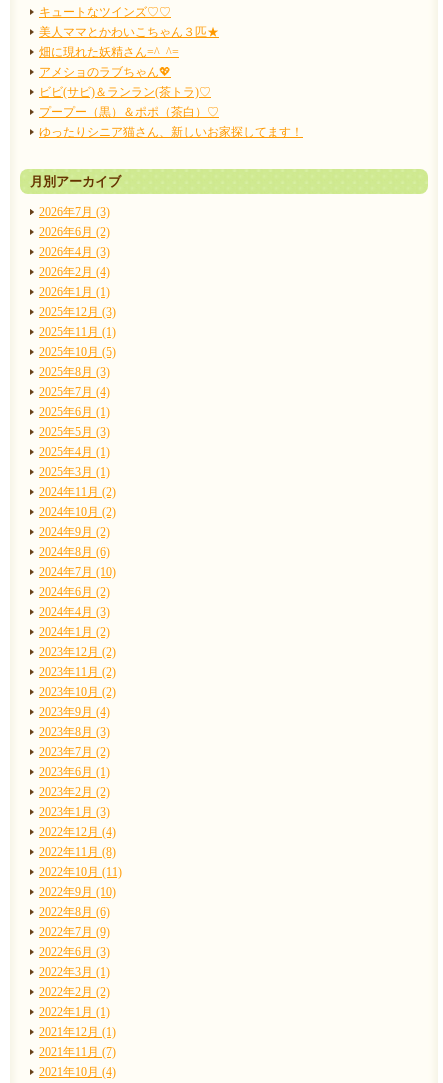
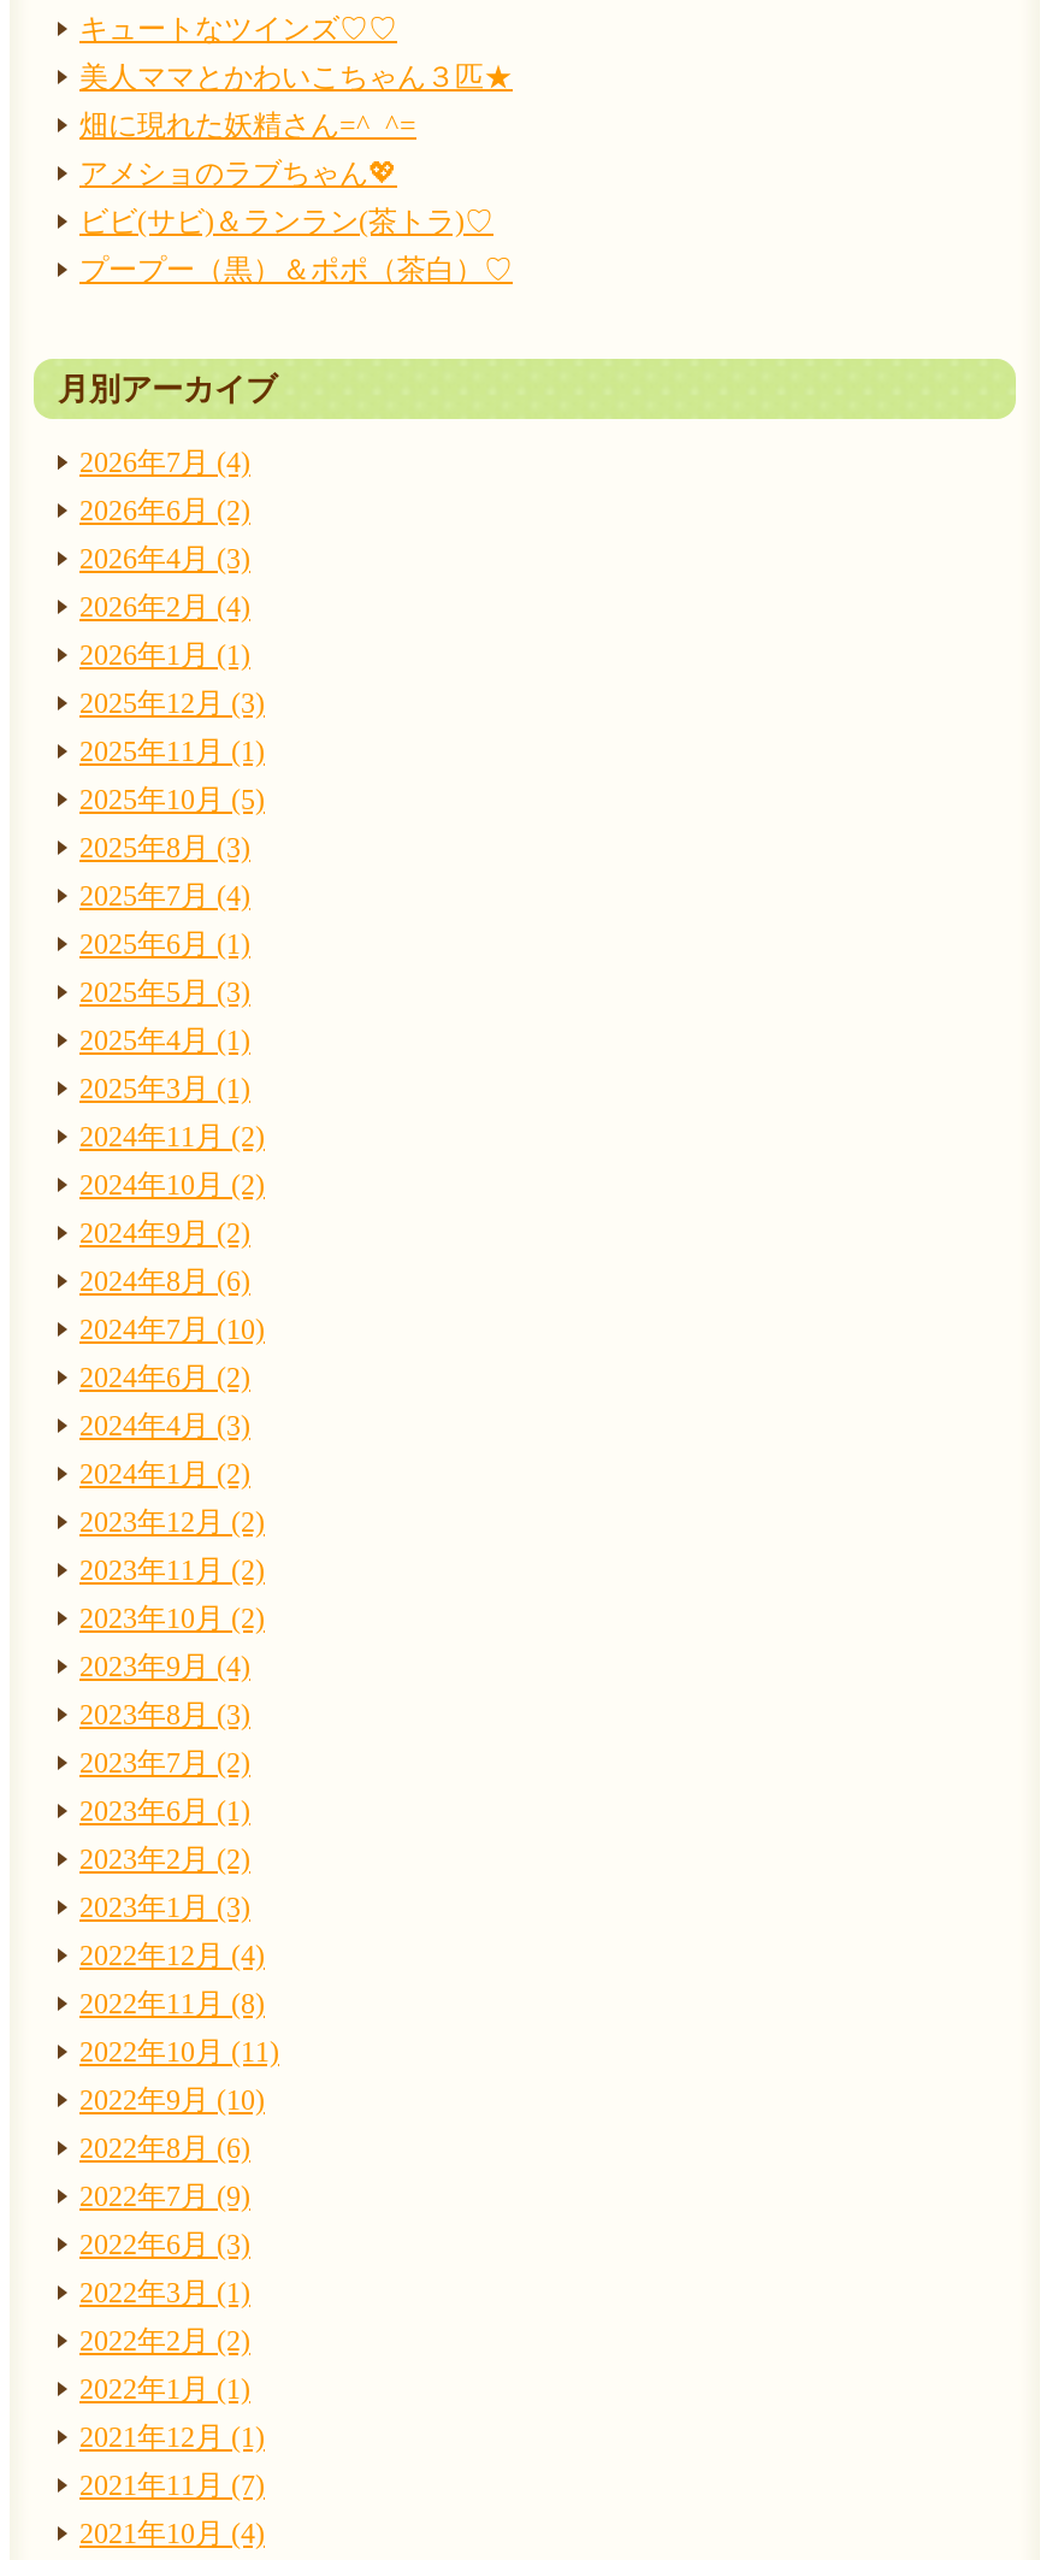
[39,125,303,139] ゆったりシニア猫さん、新しいお家探してます！ -> none
[39,205,110,219] 2026年7月 (3) -> [79,445,250,479] 2026年7月 (4)

